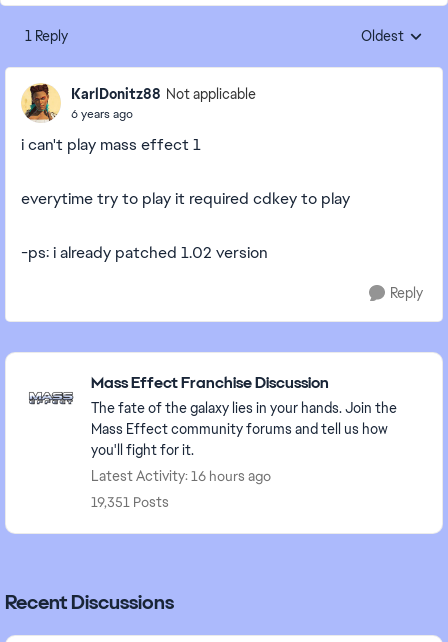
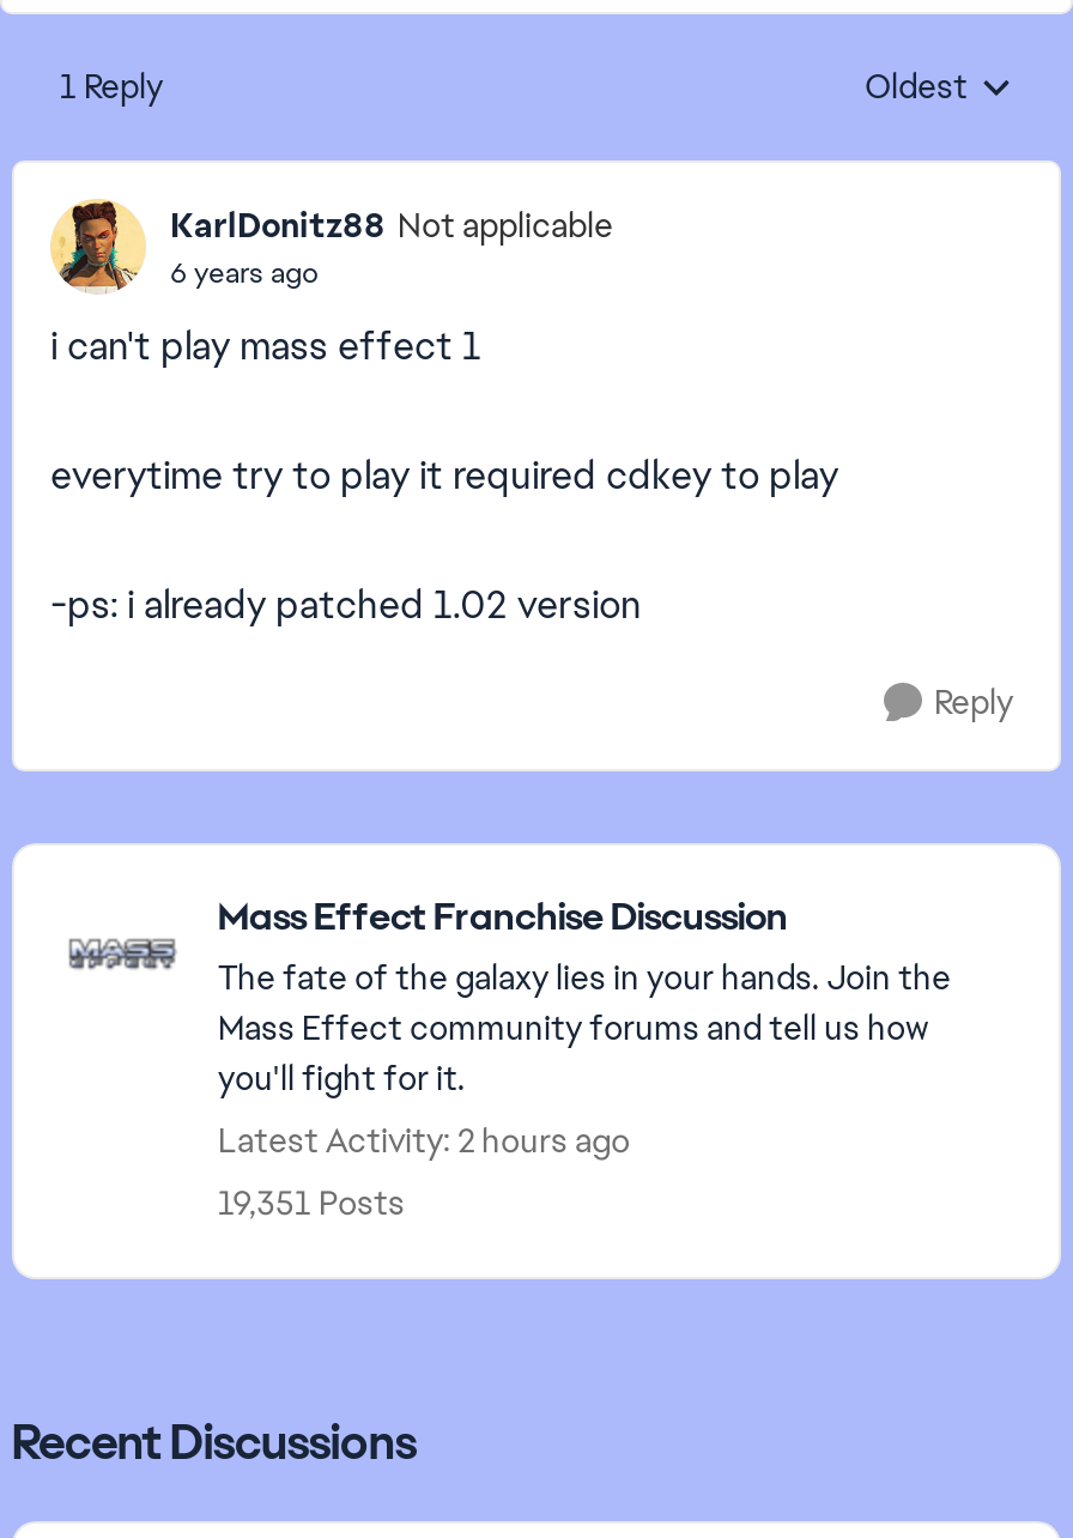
[91,467,271,485] Latest Activity: 16 hours ago -> [218,1119,630,1162] Latest Activity: 2 hours ago

